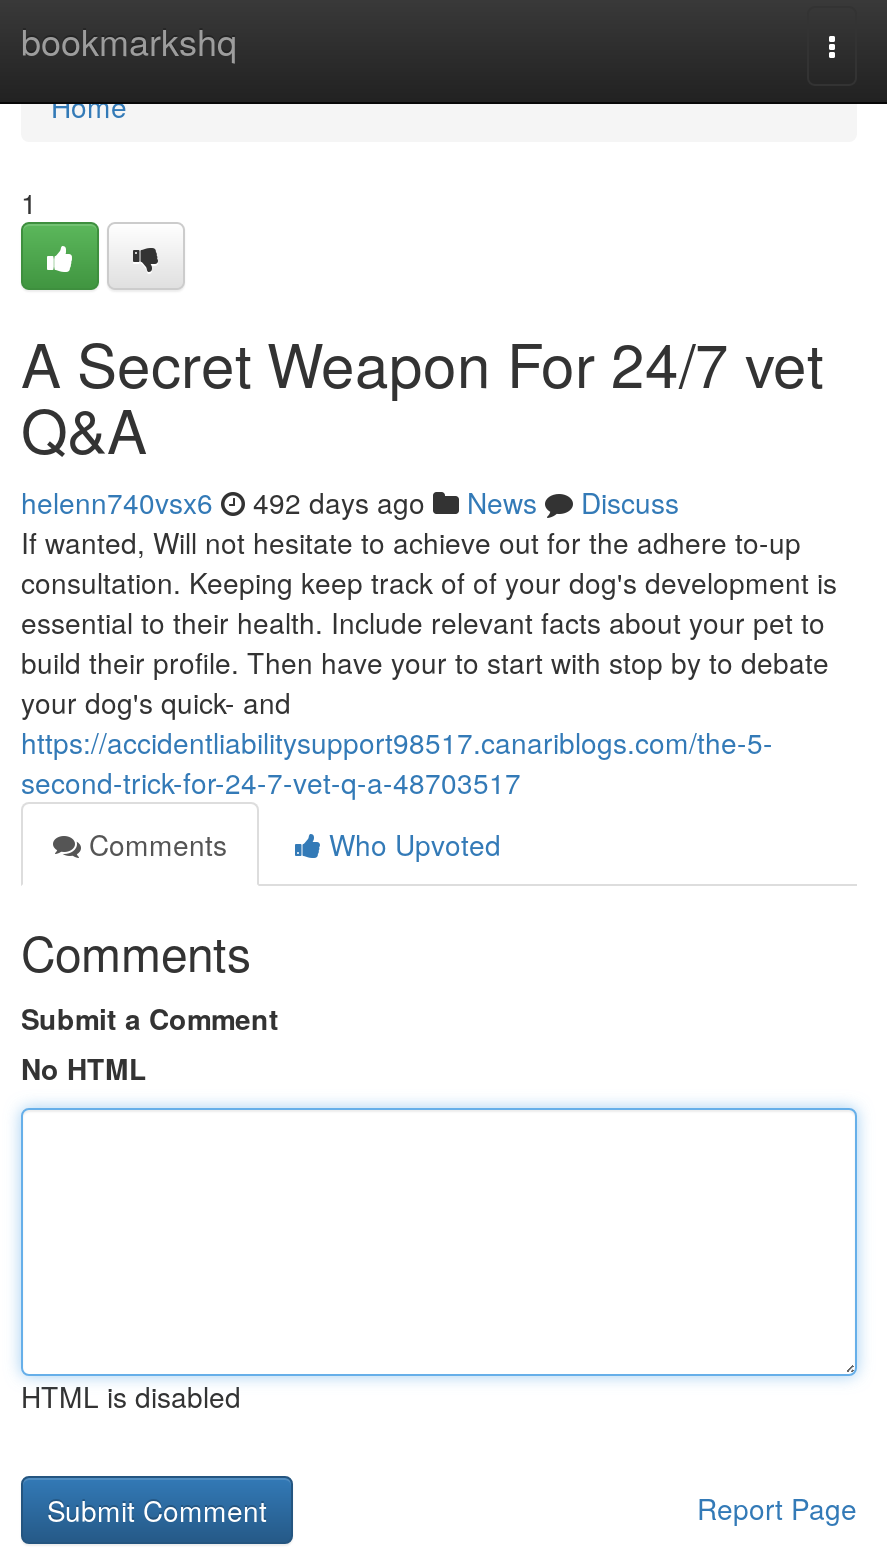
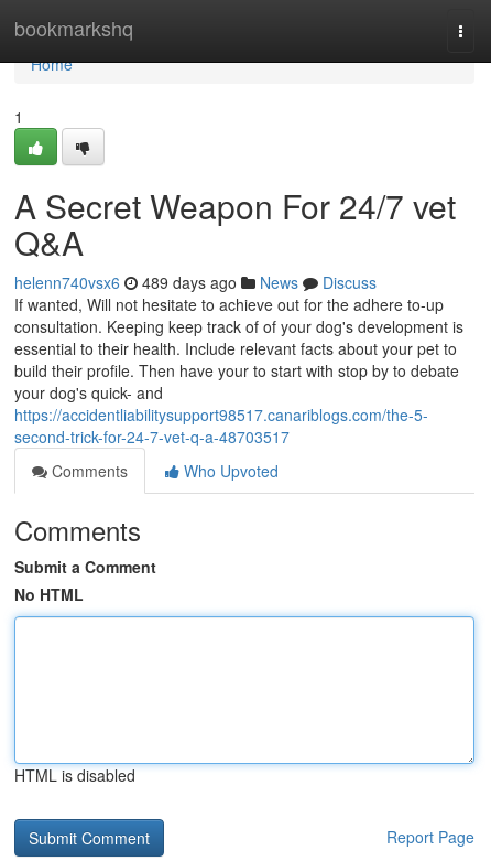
[21,482,679,522] helenn740vsx6 492 days ago News Discuss -> [14,271,377,293] helenn740vsx6 489 days ago News Discuss

